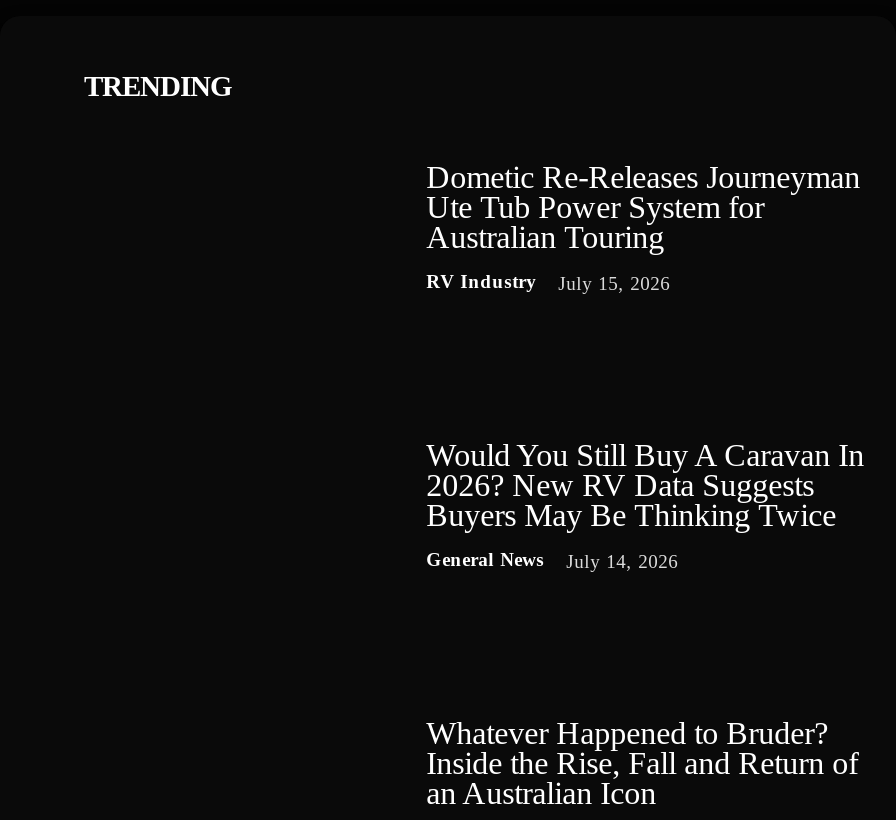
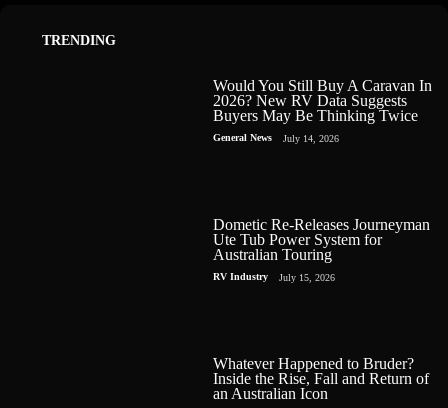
moved [426,160,860,295] -> [213,216,430,283]: Dometic Re-Releases Journeyman | Ute Tub Power System for | Australian Touring | RV Industry | July 15, 2026
moved [426,438,864,573] -> [213,77,432,144]: Would You Still Buy A Caravan In | 2026? New RV Data Suggests | Buyers May Be Thinking Twice | General News | July 14, 2026

